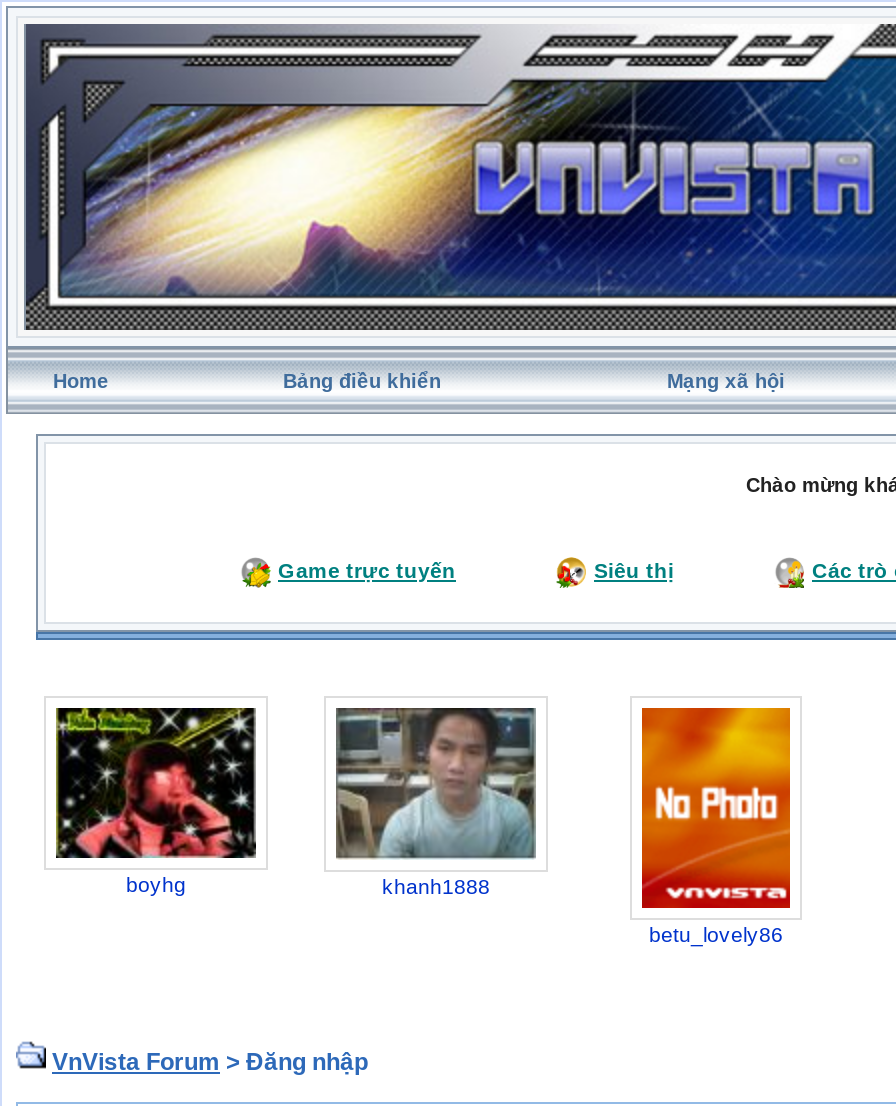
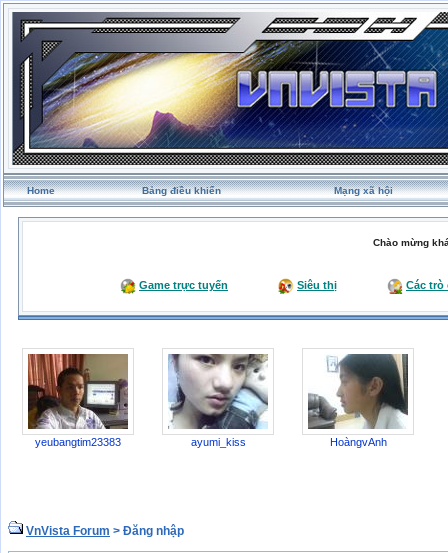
[56,706,783,946] [image] | boyhg | khanh1888 | betu_lovely86 -> [28,353,386,448] [image] | yeubangtim23383 | ayumi_kiss | HoàngvAnh
[334,708,538,860] [image] -> [168,354,268,429] [image]
[616,706,816,858] [image] -> [307,353,409,430] [image]

